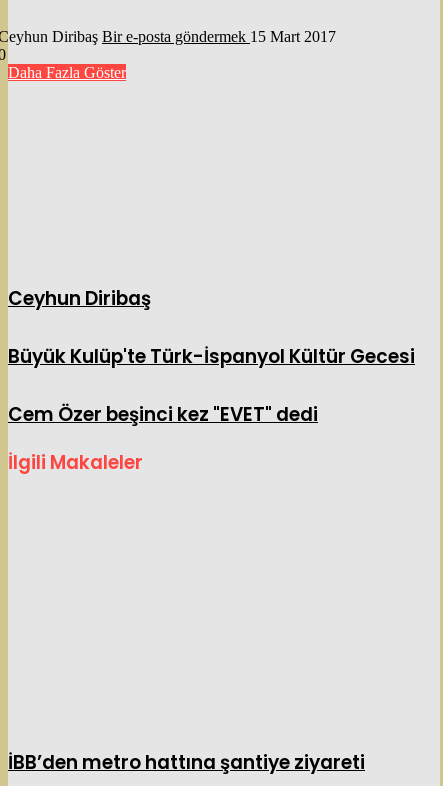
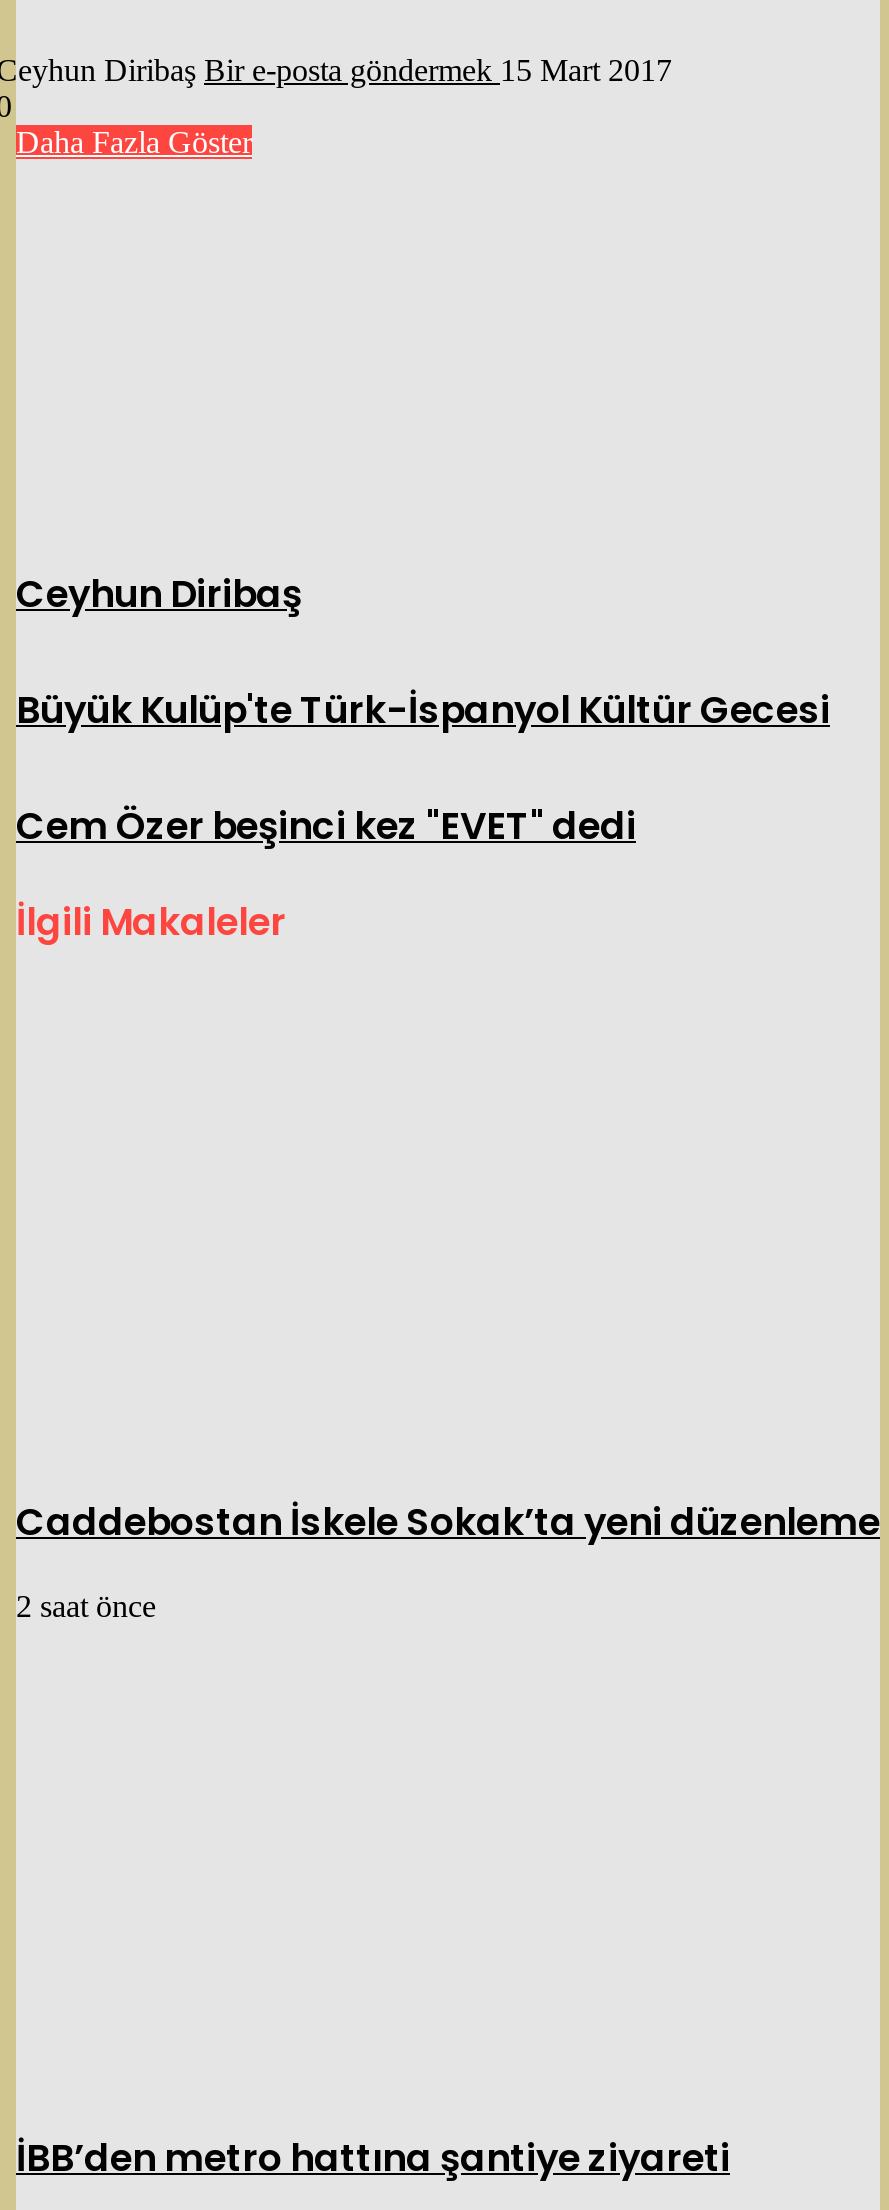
none -> [16,1495,880,1622] Caddebostan İskele Sokak’ta yeni düzenleme | 2 saat önce

